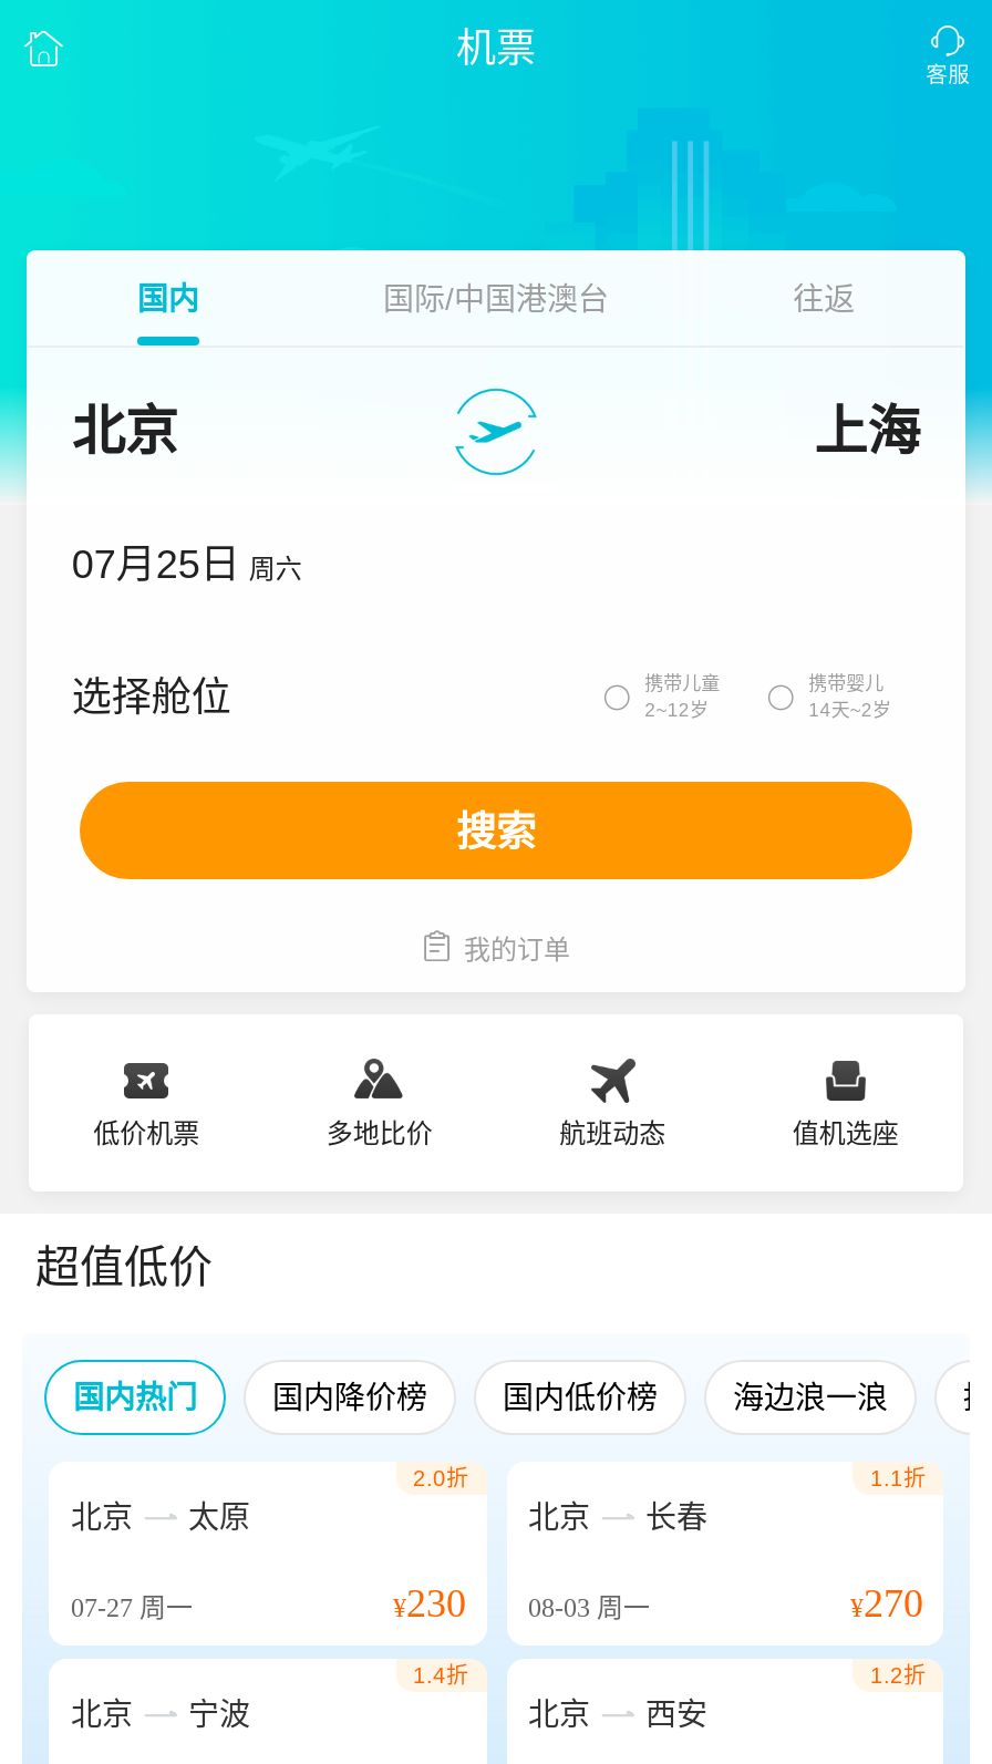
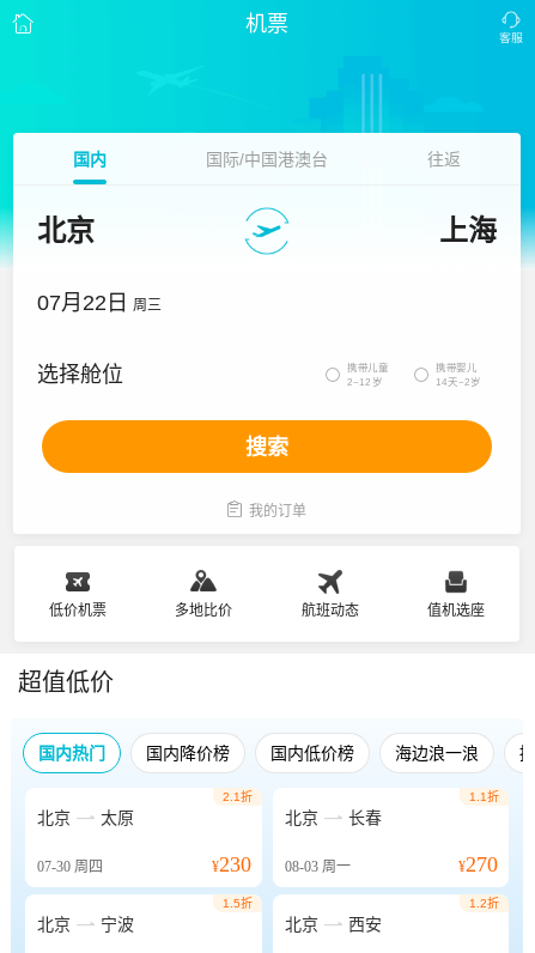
[72,543,302,587] 07月25日 周六 -> [37,291,162,315] 07月22日 周三
[413,1466,468,1490] 2.0折 -> [222,790,252,803] 2.1折
[71,1592,193,1623] 07-27周一 -> [37,858,103,875] 07-30周四
[413,1663,468,1688] 1.4折 -> [222,897,252,910] 1.5折

